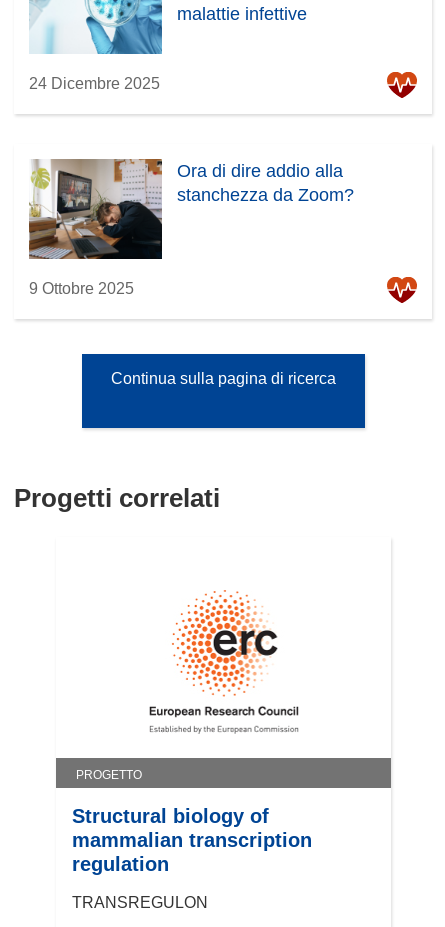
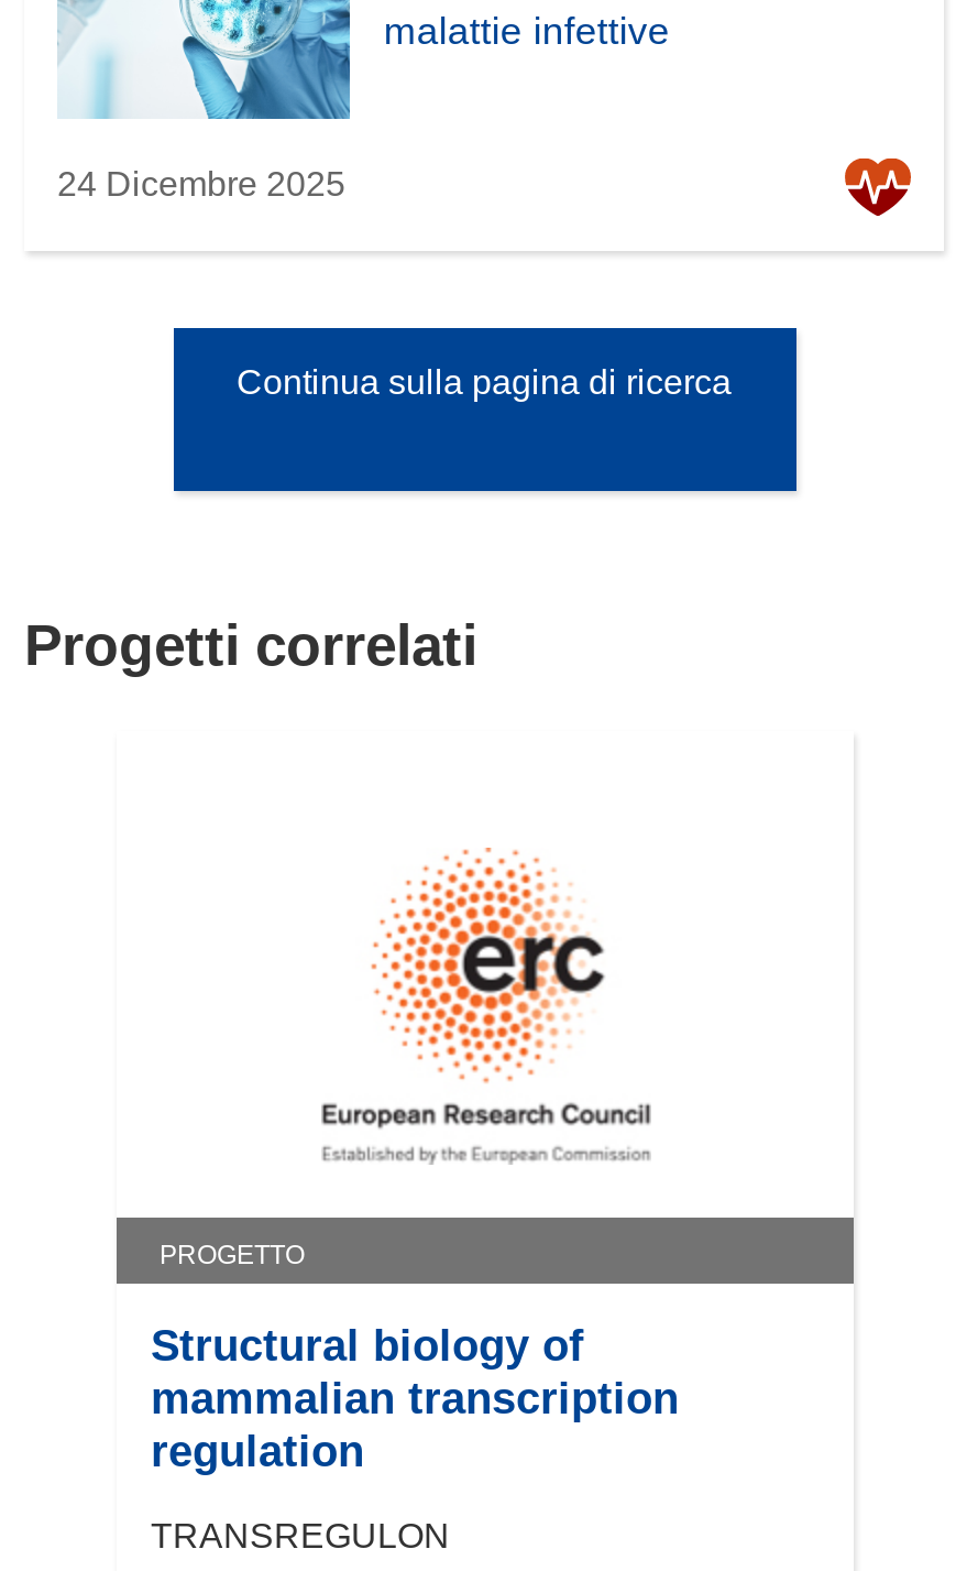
[28,149,354,260] [image] | Ora di dire addio alla | stanchezza da Zoom? -> none
[29,279,134,296] 9 Ottobre 2025 -> none

